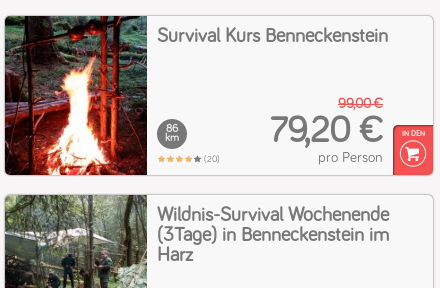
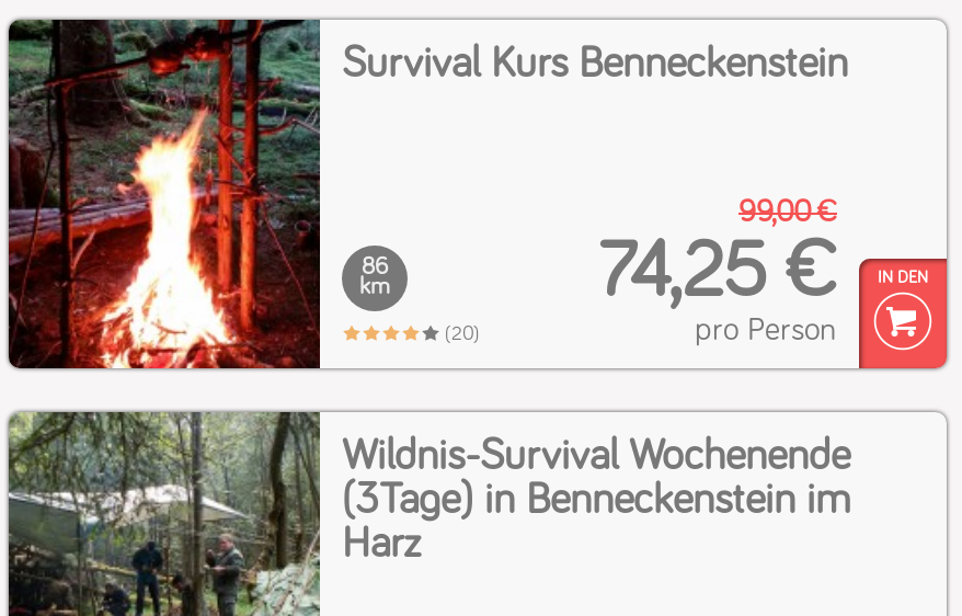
[270,114,383,150] 79,20 € -> [598,235,837,313] 74,25 €

